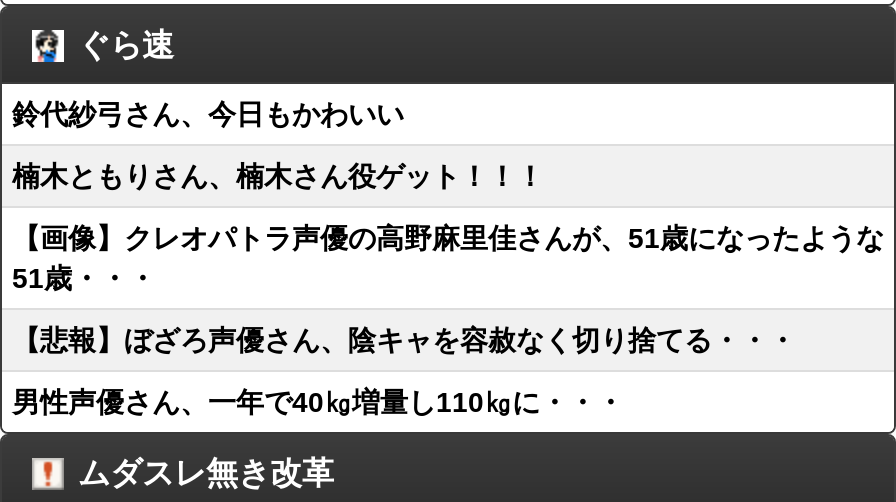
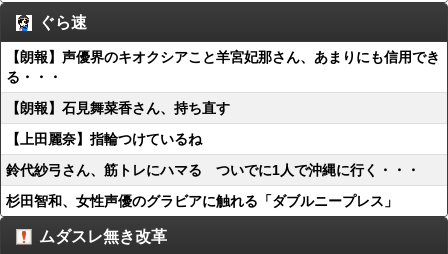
[12,98,404,130] 鈴代紗弓さん、今日もかわいい -> [6,49,440,85] 【朗報】声優界のキオクシアこと羊宮妃那さん、あまりにも信用でき | る・・・
[12,160,544,192] 楠木ともりさん、楠木さん役ゲット！！！ -> [6,100,230,116] 【朗報】石見舞菜香さん、持ち直す
[12,222,884,294] 【画像】クレオパトラ声優の高野麻里佳さんが、51歳になったような | 51歳・・・ -> [6,131,202,147] 【上田麗奈】指輪つけているね
[12,324,796,356] 【悲報】ぼざろ声優さん、陰キャを容赦なく切り捨てる・・・ -> [6,162,420,178] 鈴代紗弓さん、筋トレにハマる ついでに1人で沖縄に行く・・・
[12,386,624,418] 男性声優さん、一年で40㎏増量し110㎏に・・・ -> [6,193,398,209] 杉田智和、女性声優のグラビアに触れる「ダブルニープレス」

